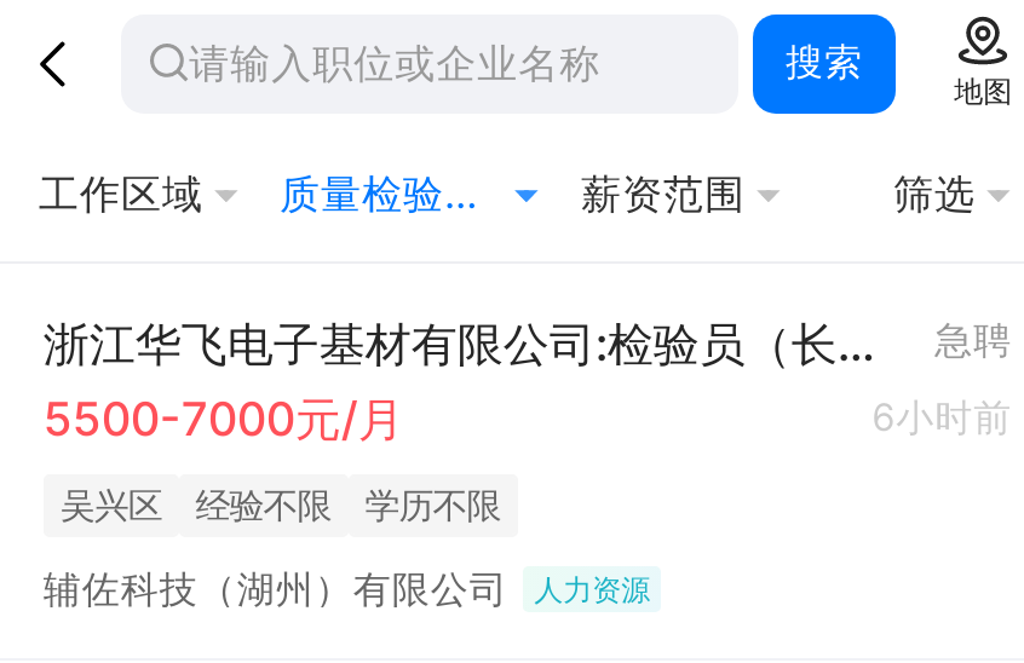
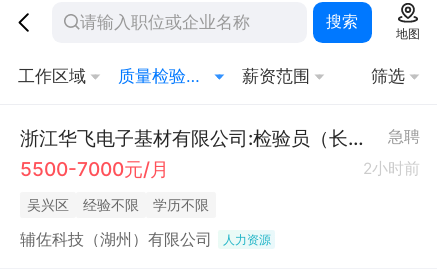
[872,395,1012,441] 6小时前 -> [363,159,420,178] 2小时前

